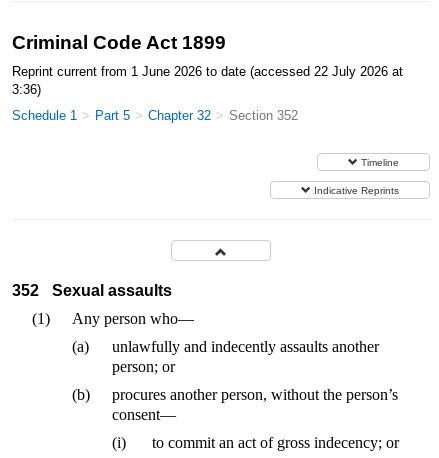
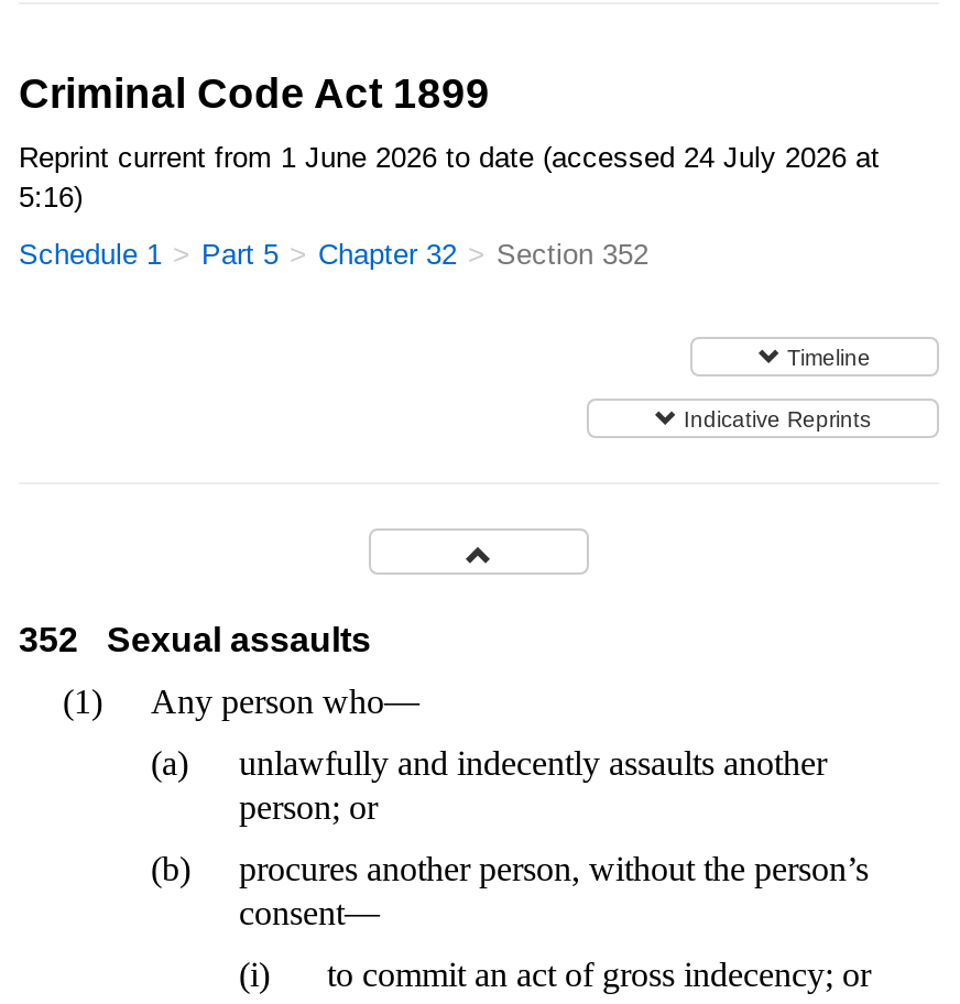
[12,64,403,79] Reprint current from 1 June 2026 to date (accessed 22 July 2026 at -> [19,141,880,174] Reprint current from 1 June 2026 to date (accessed 24 July 2026 at
[12,82,41,97] 3:36) -> [19,181,83,214] 5:16)

